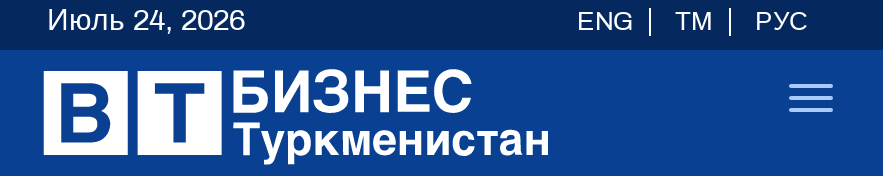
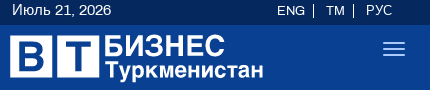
[47,4,245,36] Июль 24, 2026 -> [12,2,111,18] Июль 21, 2026

